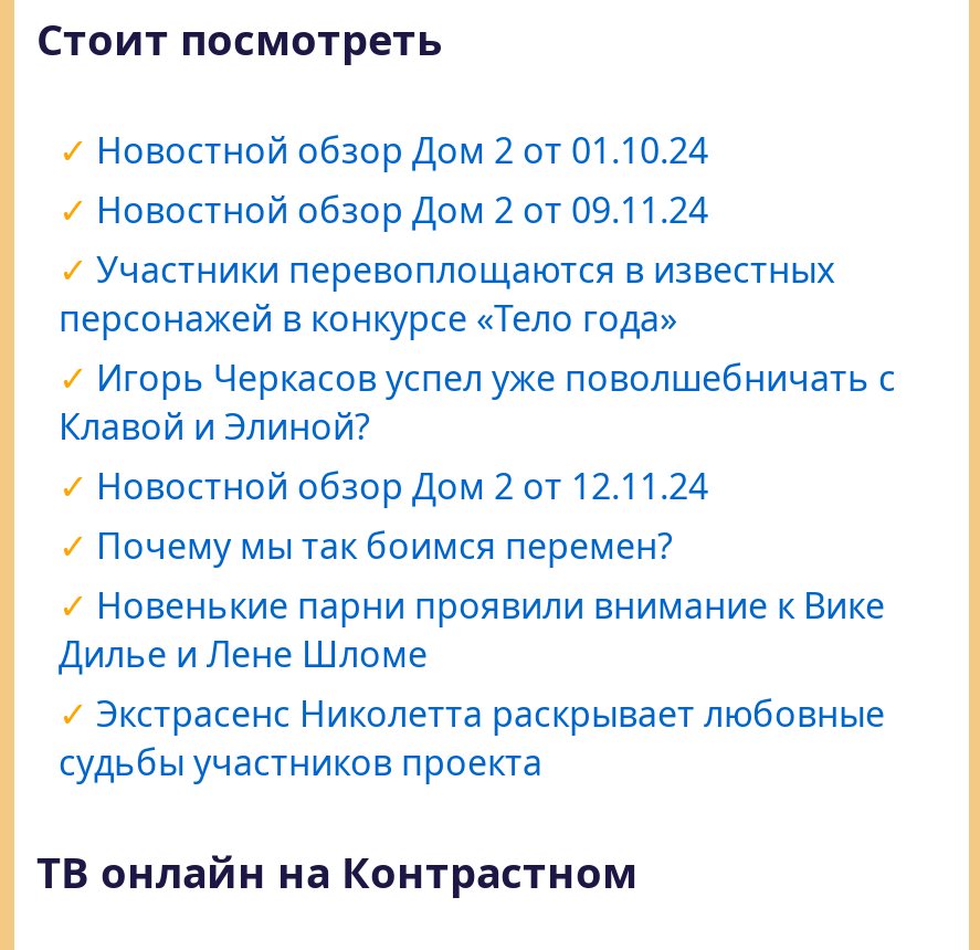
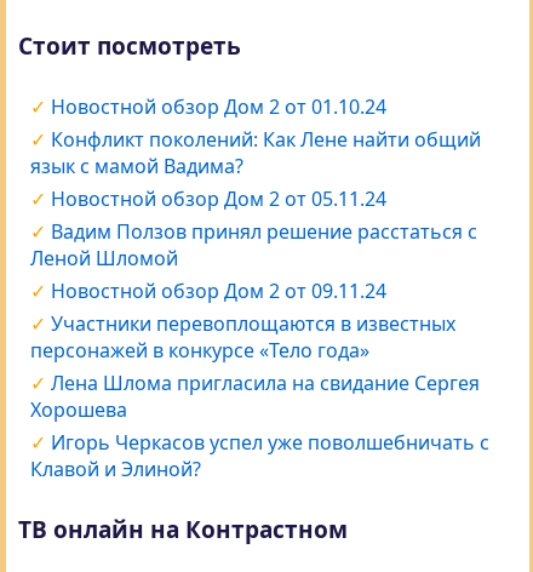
none -> [30,126,481,271] Конфликт поколений: Как Лене найти общий | язык с мамой Вадима? | Новостной обзор Дом 2 от 05.11.24 | Вадим Ползов принял решение расстаться с | Леной Шломой
moved [59,186,834,342] -> [30,278,455,364]: Новостной обзор Дом 2 от 09.11.24 | Участники перевоплощаются в известных | персонажей в конкурсе «Тело года»
none -> [30,370,480,423] Лена Шлома пригласила на свидание Сергея | Хорошева
moved [59,353,896,451] -> [30,429,489,482]: Игорь Черкасов успел уже поволшебничать с | Клавой и Элиной?
[59,462,885,787] Новостной обзор Дом 2 от 12.11.24 | Почему мы так боимся перемен? | Новенькие парни проявили внимание к Вике | Дилье и Лене Шломе | Экстрасенс Николетта раскрывает любовные | судьбы участников проекта -> none

